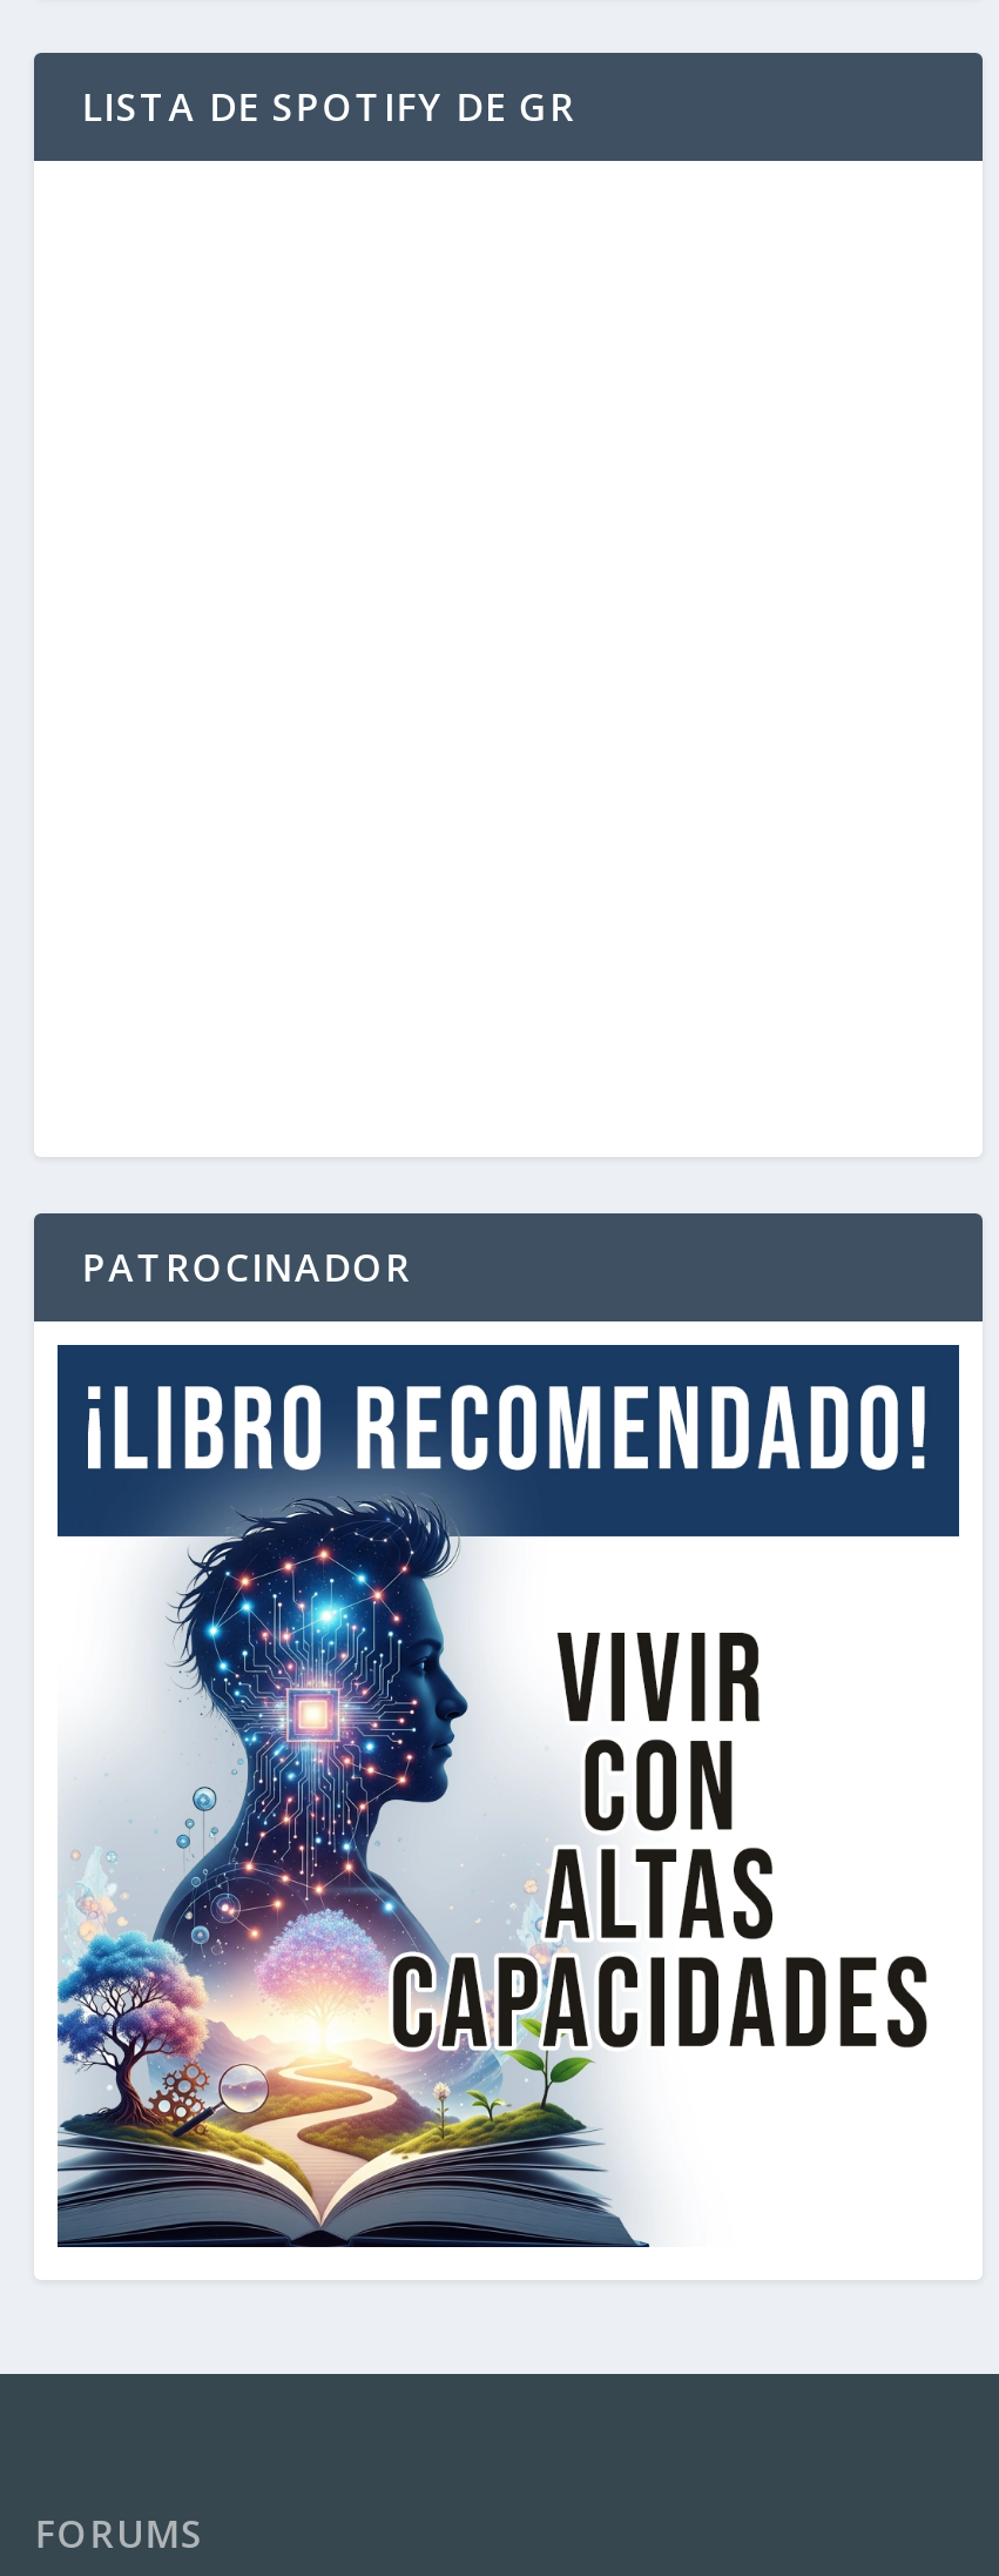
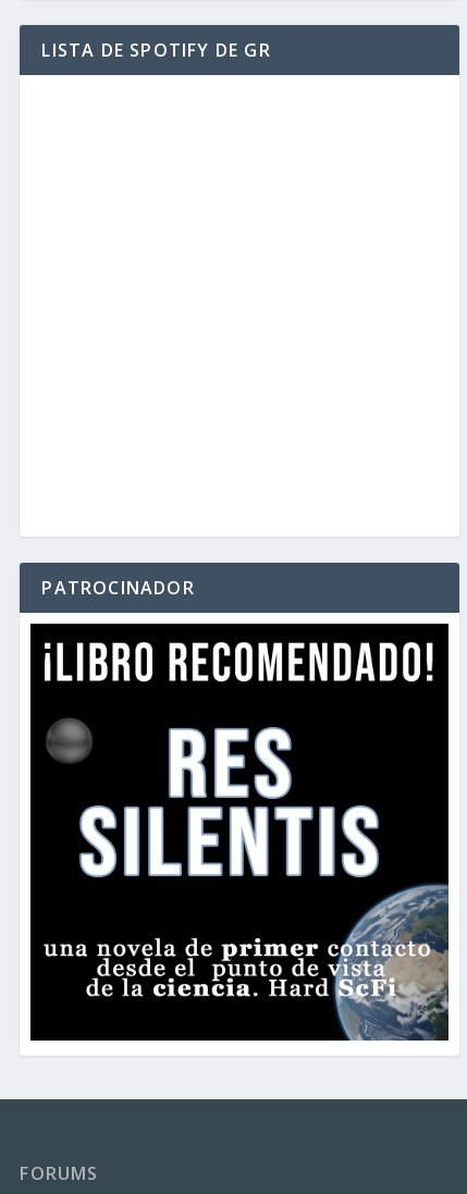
[55,1344,961,2251] [image] -> [29,623,450,1042] [image]

